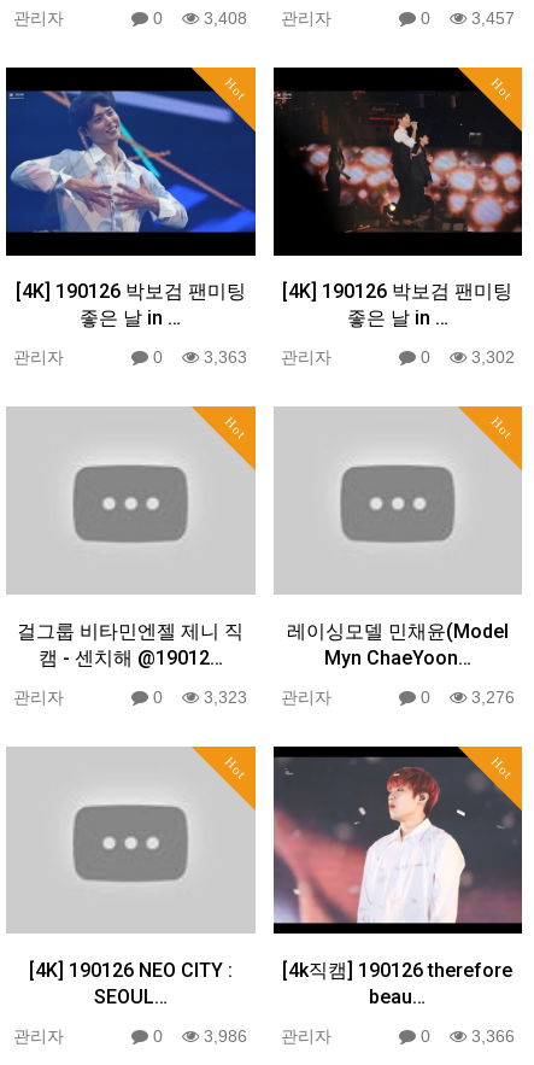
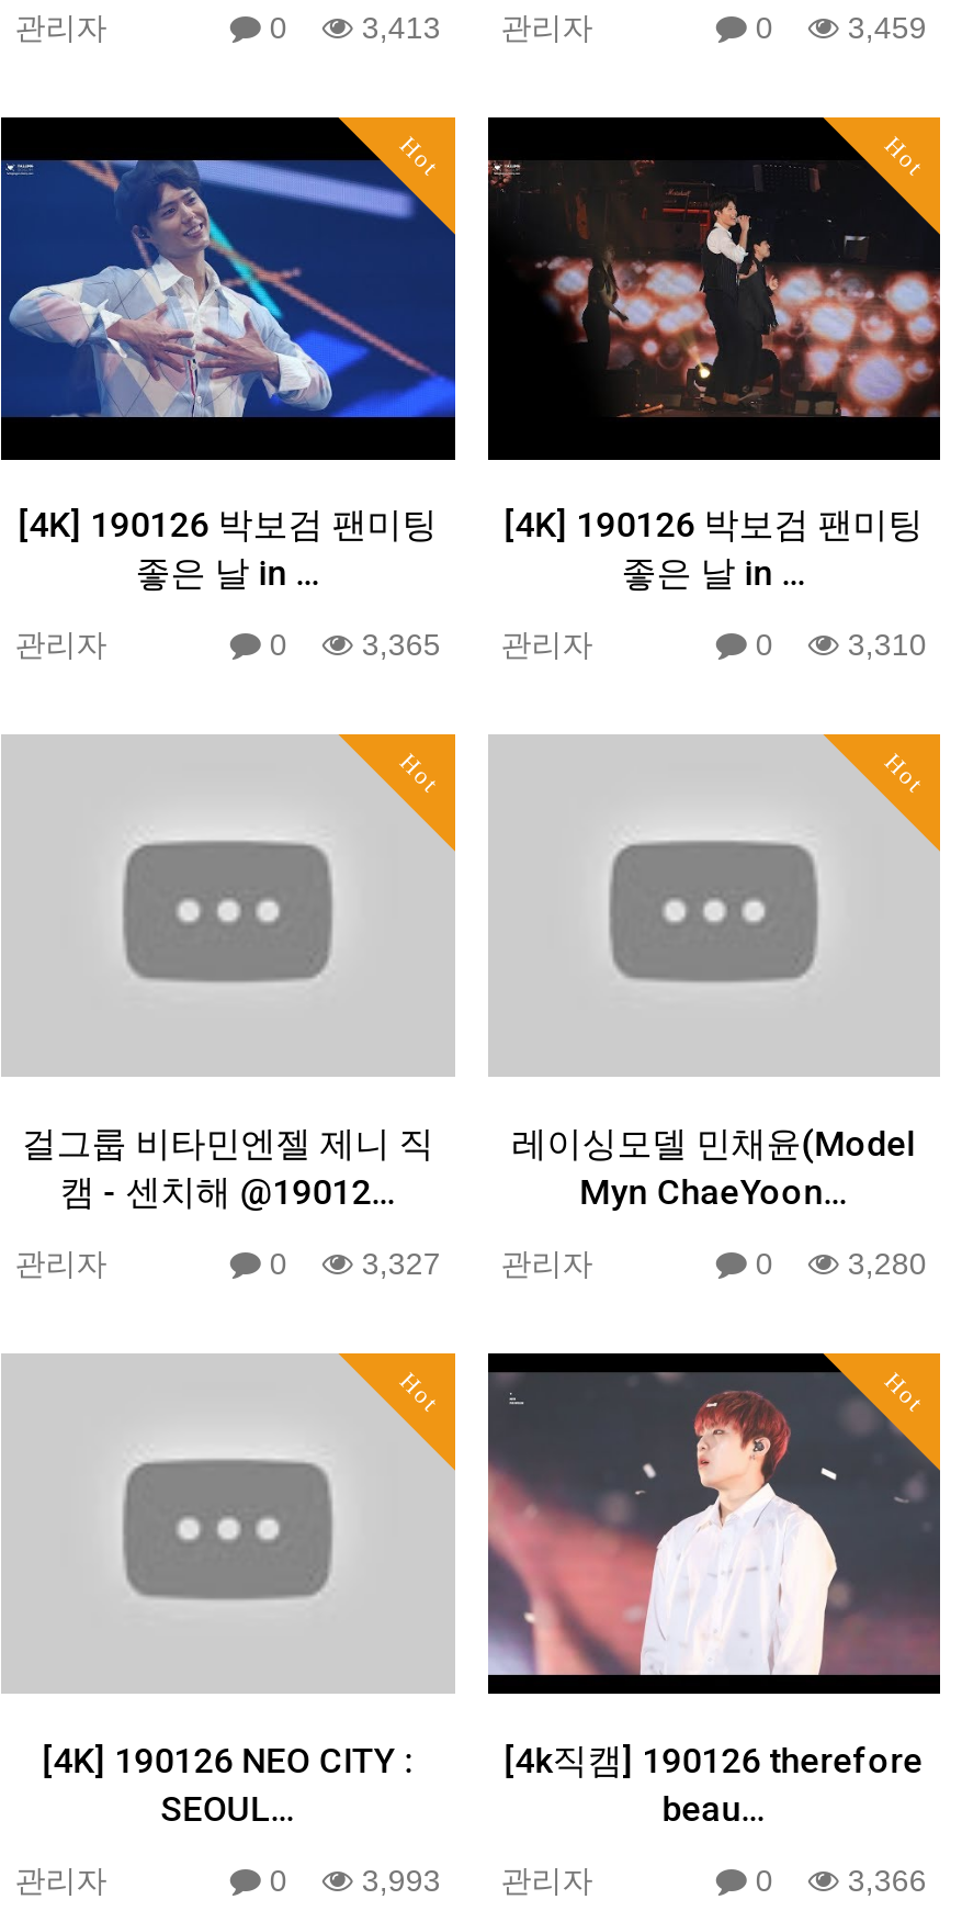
[149,9,331,28] 0 3,408 관리자 -> [261,10,593,45] 0 3,413 관리자
[416,9,514,28] 0 3,457 -> [747,10,926,45] 0 3,459
[149,348,331,367] 0 3,363 관리자 -> [261,627,593,663] 0 3,365 관리자
[416,348,514,367] 0 3,302 -> [747,627,926,663] 0 3,310
[149,687,331,706] 0 3,323 관리자 -> [261,1245,593,1280] 0 3,327 관리자
[416,687,514,706] 0 3,276 -> [747,1245,926,1280] 0 3,280
[149,1026,331,1045] 0 3,986 관리자 -> [261,1862,593,1897] 0 3,993 관리자

